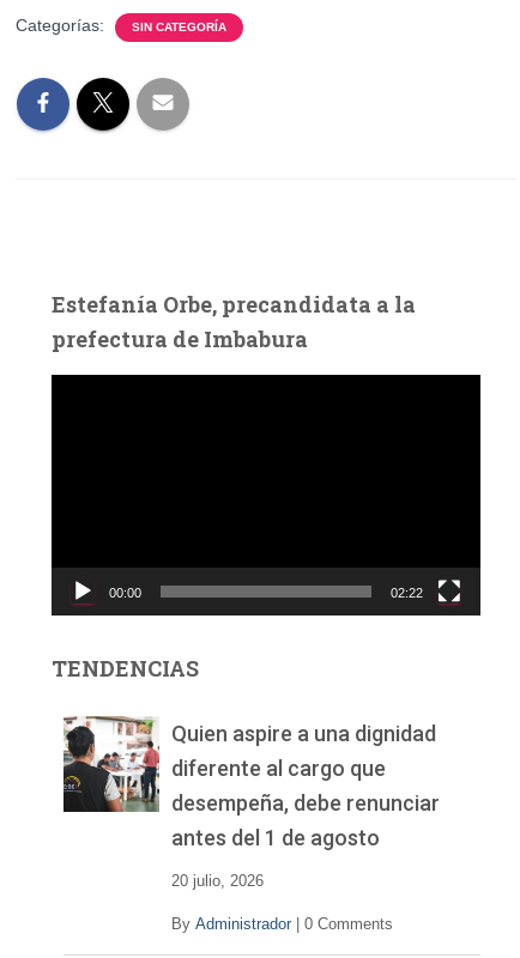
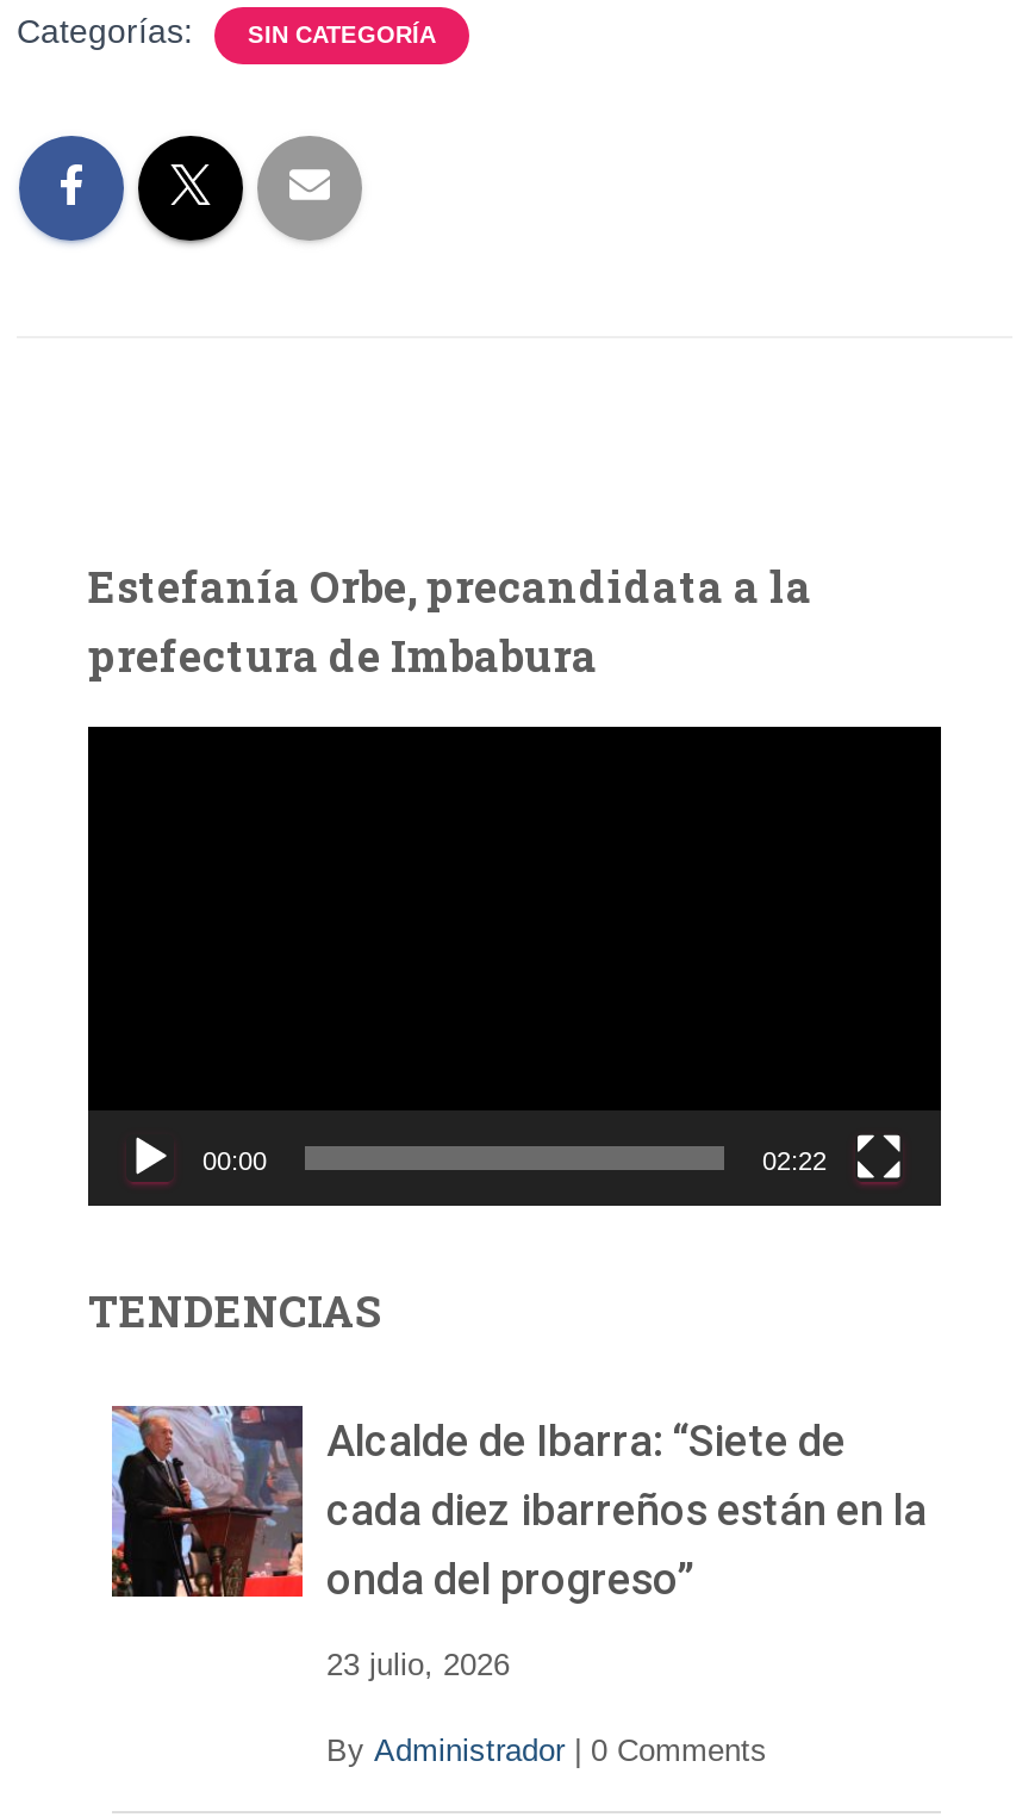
[62,716,440,851] [image] | Quien aspire a una dignidad | diferente al cargo que | desempeña, debe renunciar | antes del 1 de agosto -> [112,1404,927,1605] [image] | Alcalde de Ibarra: “Siete de | cada diez ibarreños están en la | onda del progreso”
[171,872,264,890] 20 julio, 2026 -> [326,1648,510,1683] 23 julio, 2026

